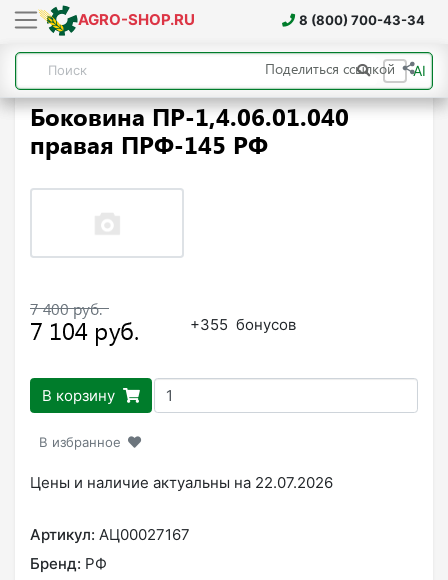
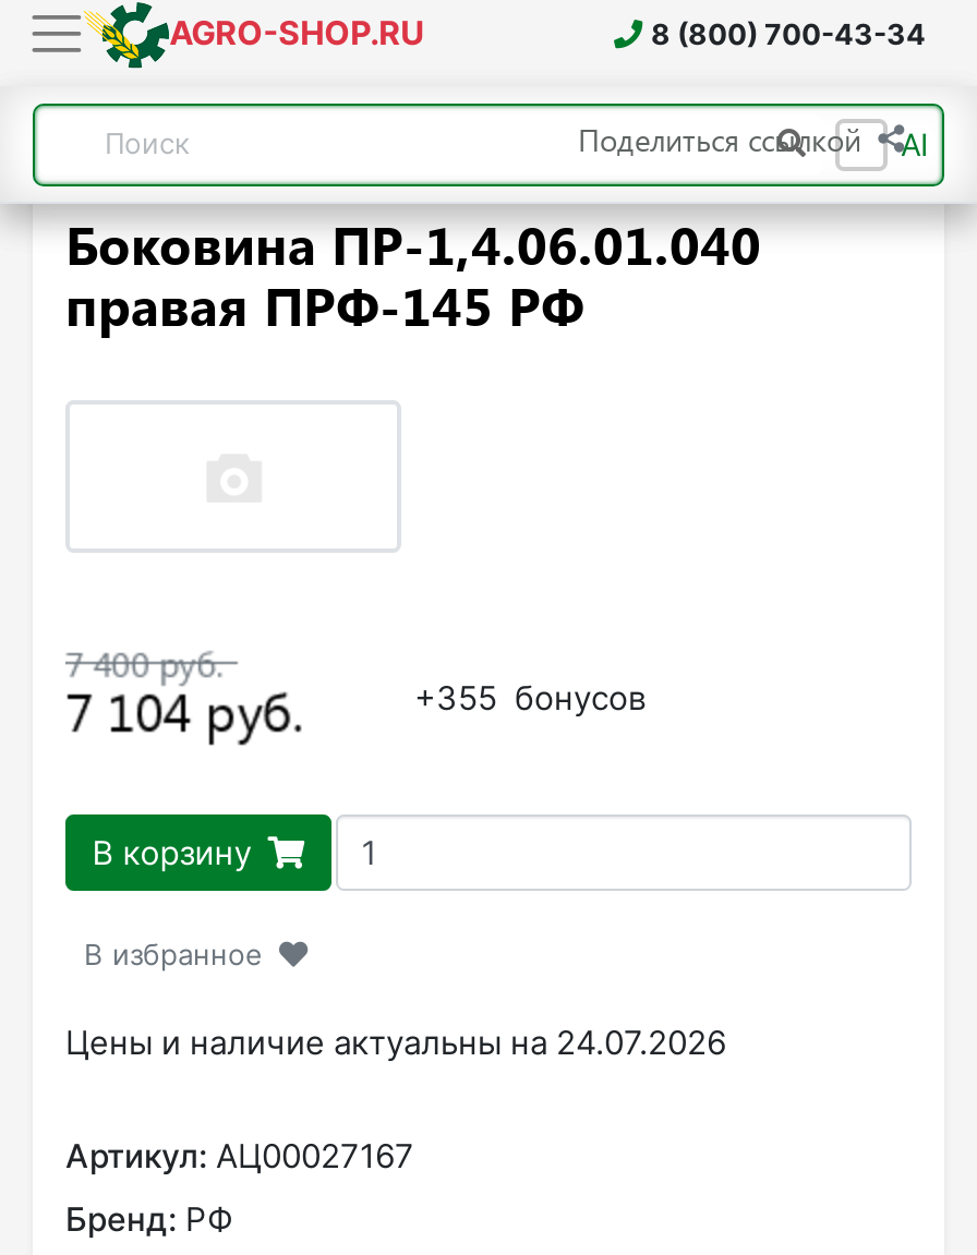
[30,473,333,492] Цены и наличие актуальны на 22.07.2026 -> [65,1021,726,1063] Цены и наличие актуальны на 24.07.2026

